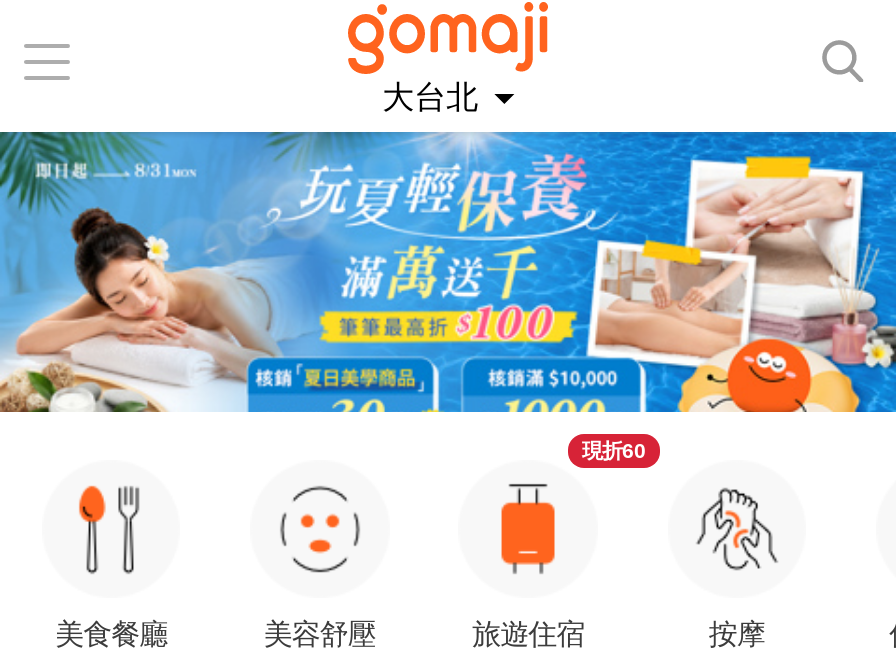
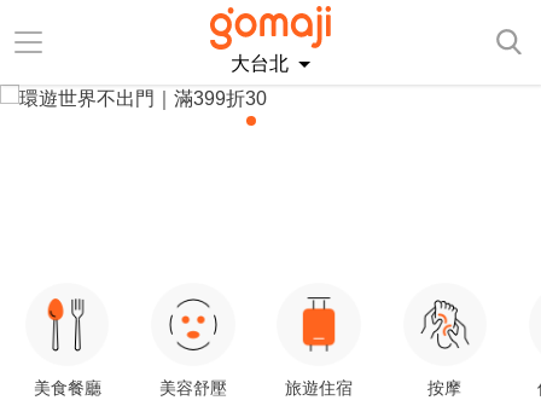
[6,130,890,462] [image] | 現折60 -> none

